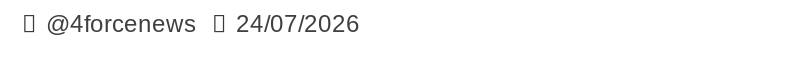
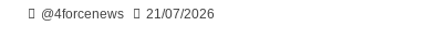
[46,10,360,38] @4forcenews 24/07/2026 -> [40,6,214,21] @4forcenews 21/07/2026

